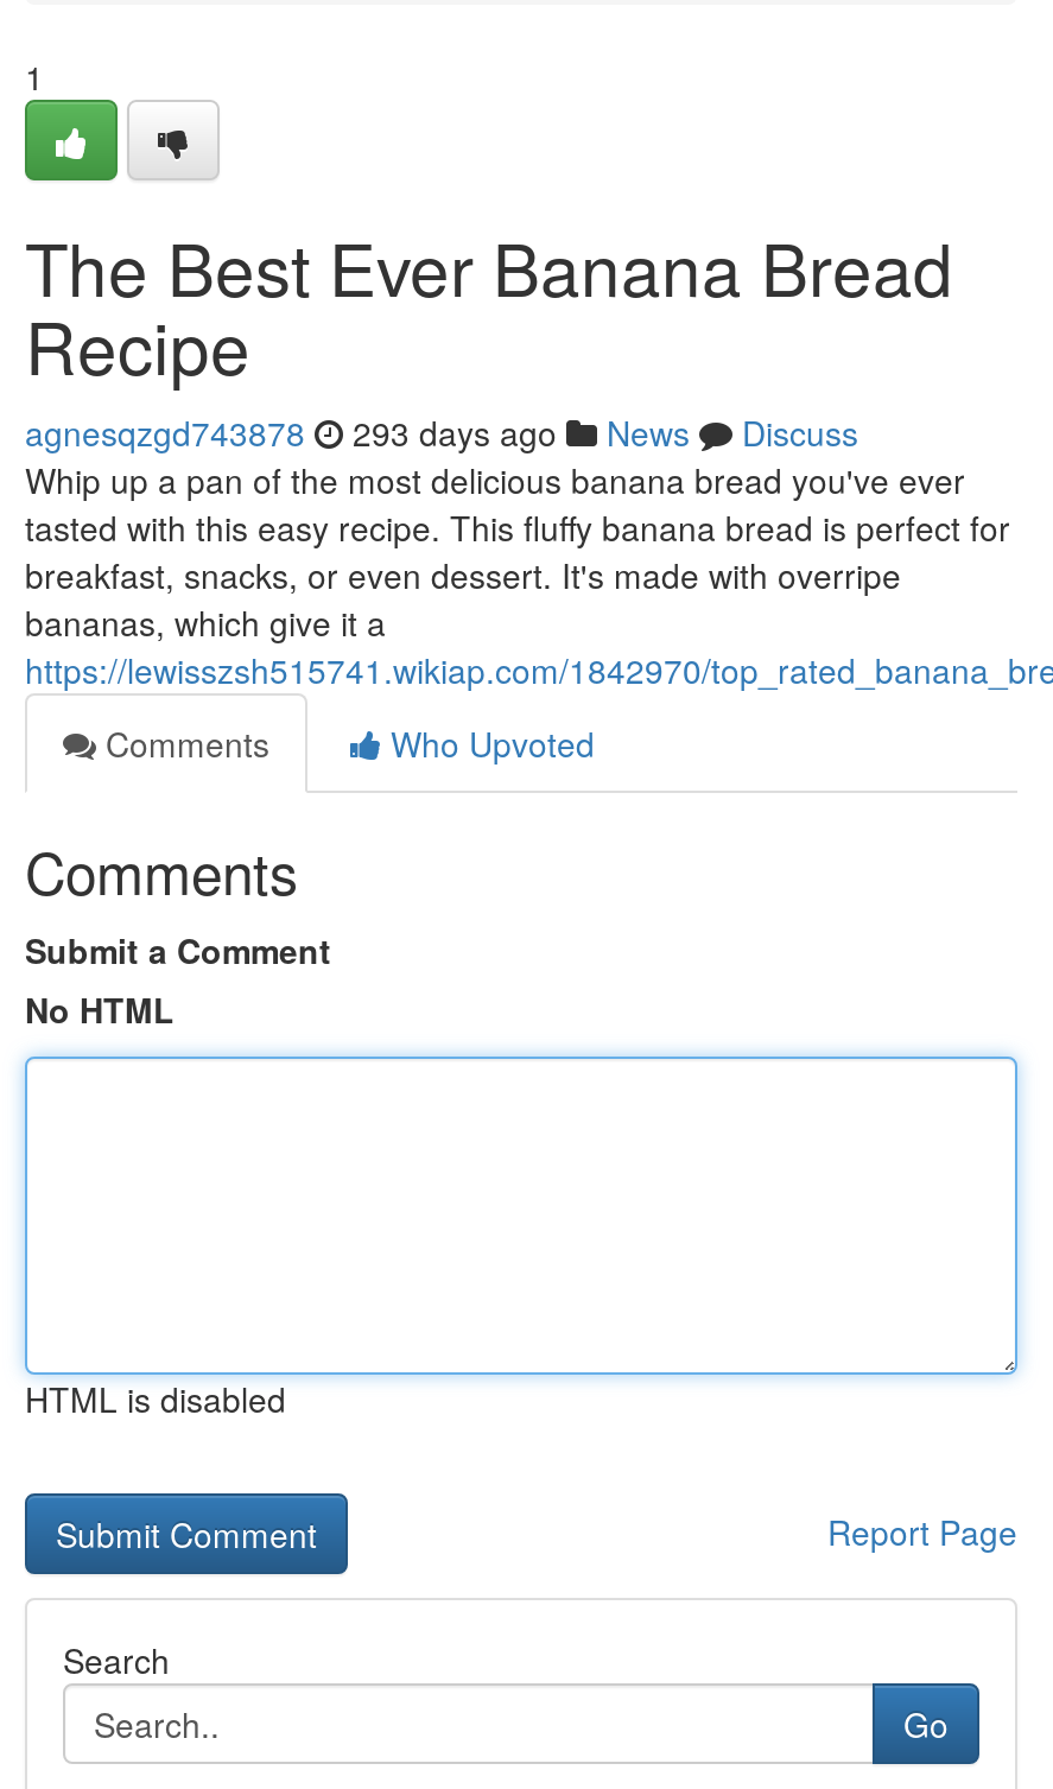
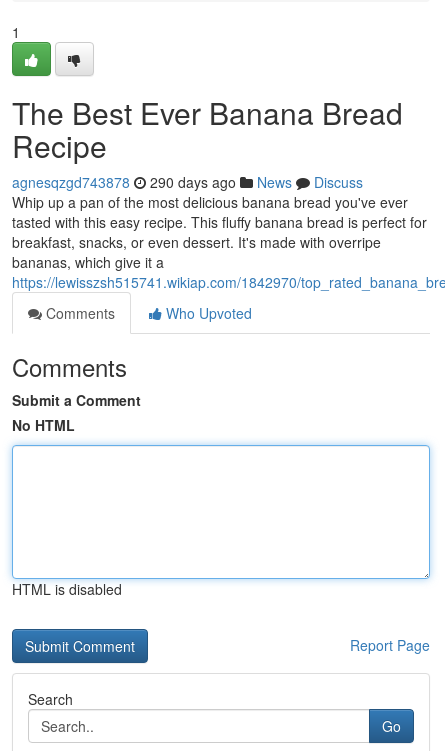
[25,408,858,456] agnesqzgd743878 293 days ago News Discuss -> [12,172,363,192] agnesqzgd743878 290 days ago News Discuss

